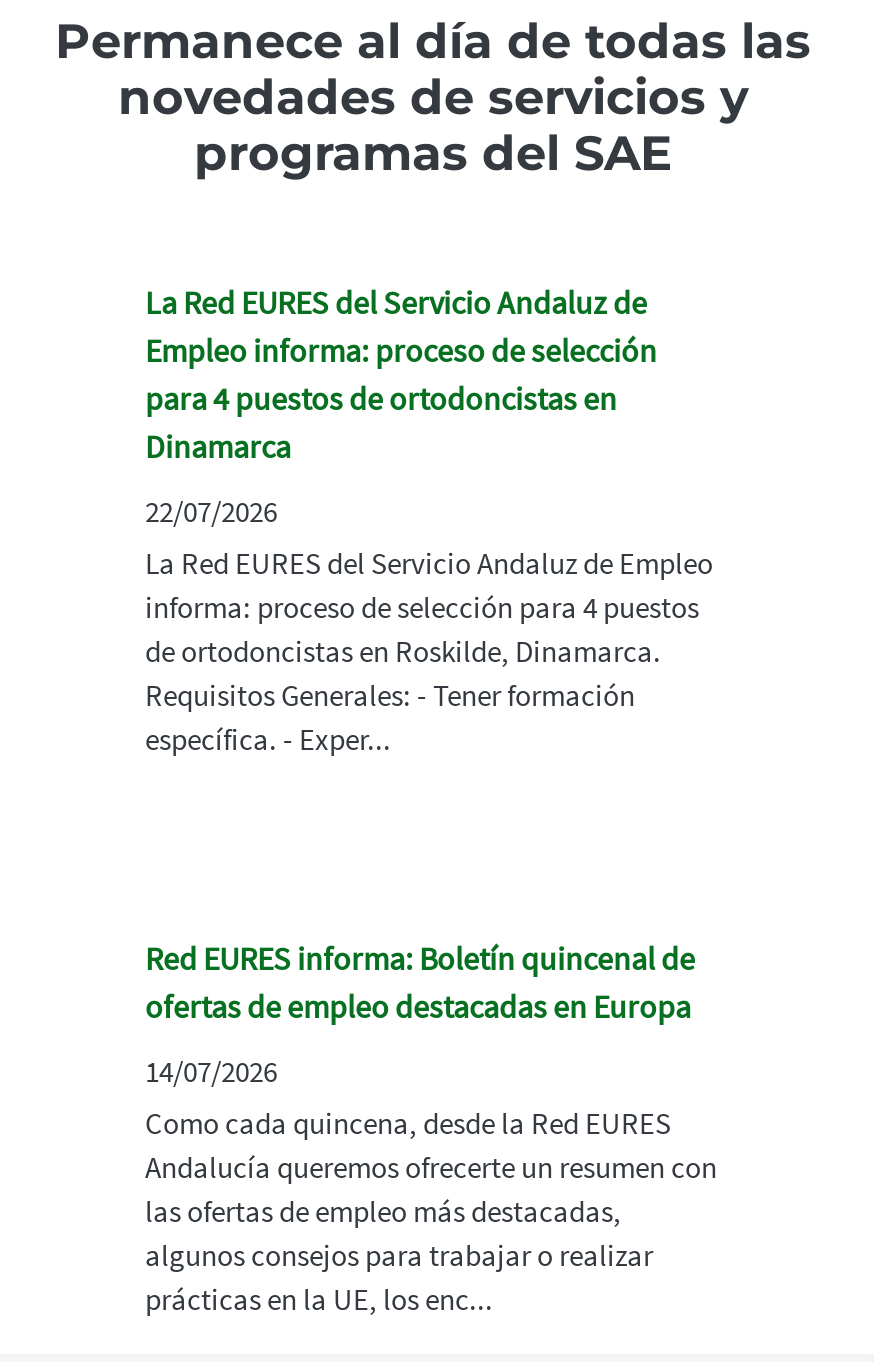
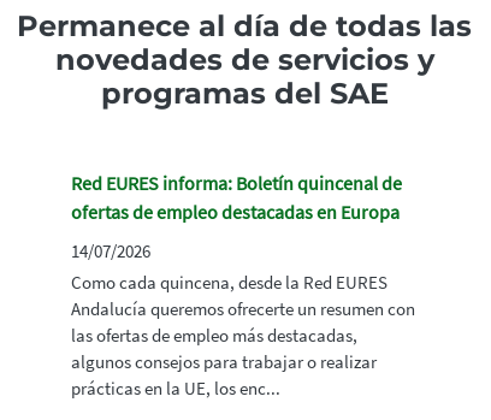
[145,282,713,758] La Red EURES del Servicio Andaluz de | Empleo informa: proceso de selección | para 4 puestos de ortodoncistas en | Dinamarca | 22/07/2026 | La Red EURES del Servicio Andaluz de Empleo | informa: proceso de selección para 4 puestos | de ortodoncistas en Roskilde, Dinamarca. | Requisitos Generales: - Tener formación | específica. - Exper... -> none

